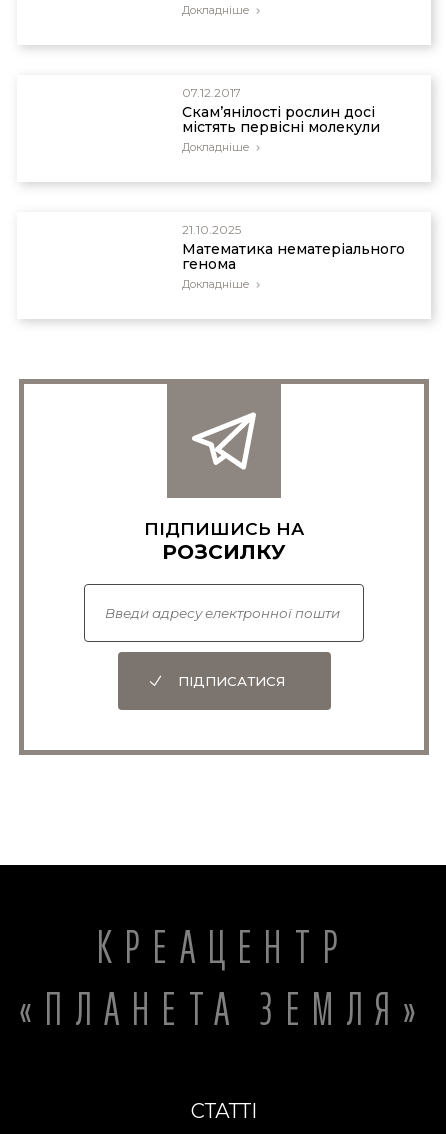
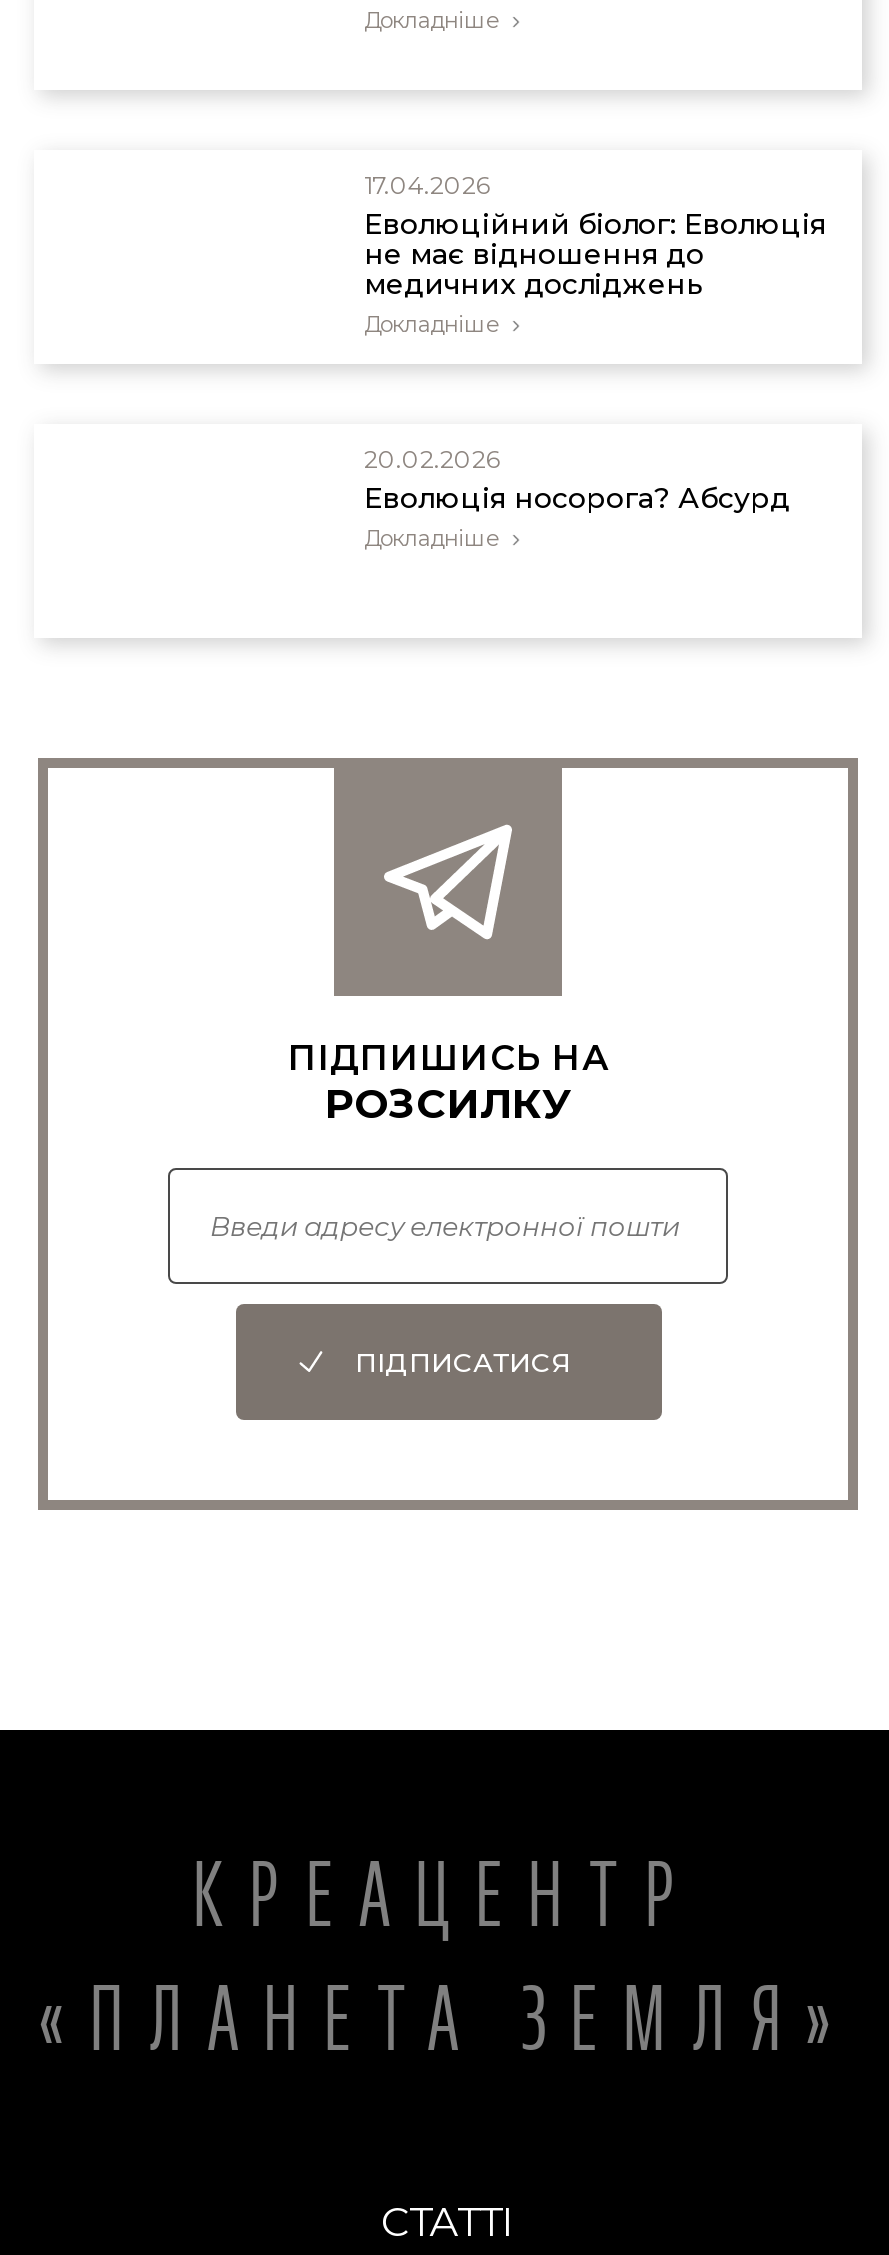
[182,85,380,136] 07.12.2017 | Скам’янілості рослин досі | містять первісні молекули -> [364,170,826,302] 17.04.2026 | Еволюційний біолог: Еволюція | не має відношення до | медичних досліджень
[182,222,405,273] 21.10.2025 | Математика нематеріального | генома -> [364,444,790,516] 20.02.2026 | Еволюція носорога? Абсурд

